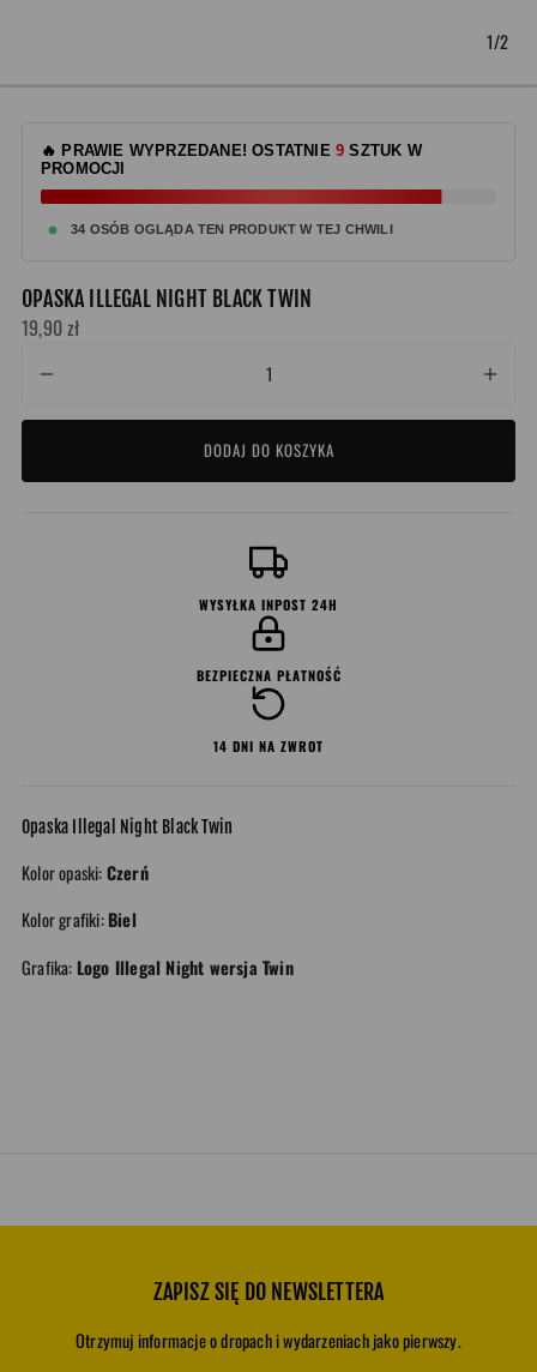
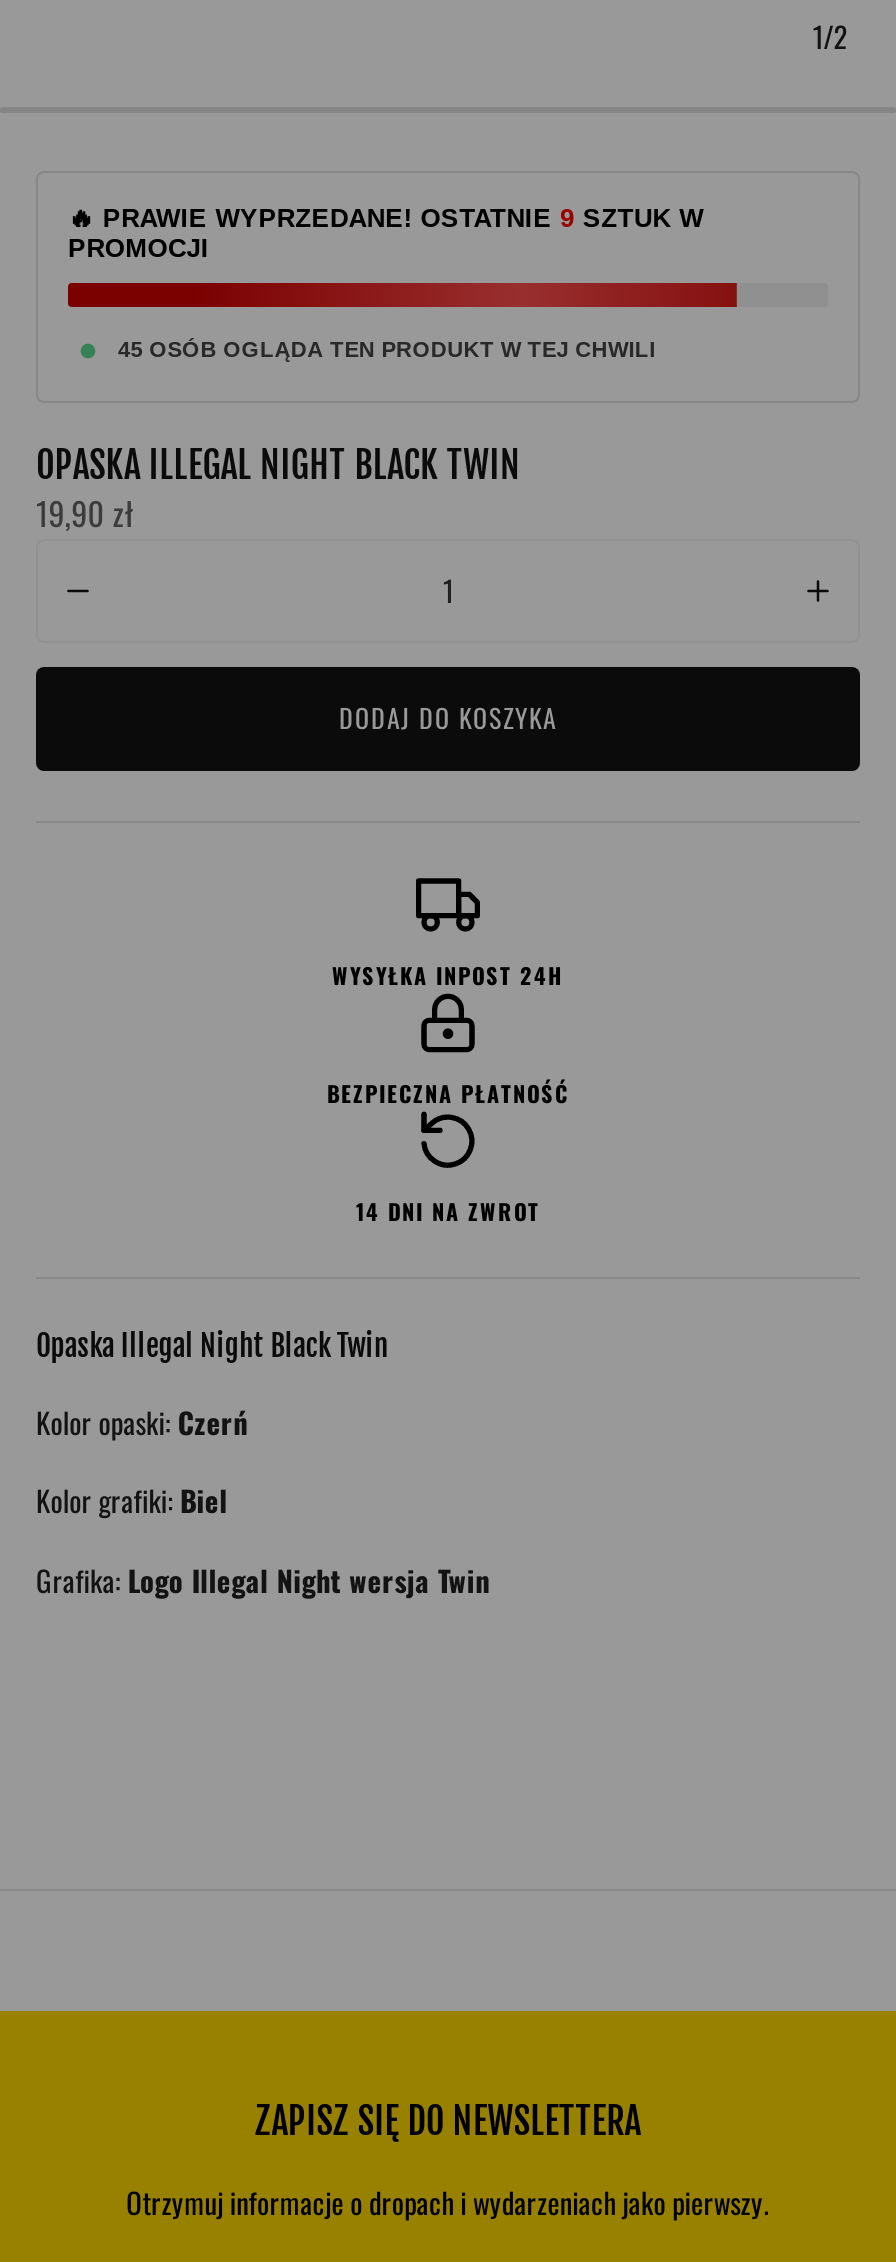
[71,222,393,237] 34 OSÓB OGLĄDA TEN PRODUKT W TEJ CHWILI -> [118,338,656,362] 45 OSÓB OGLĄDA TEN PRODUKT W TEJ CHWILI

